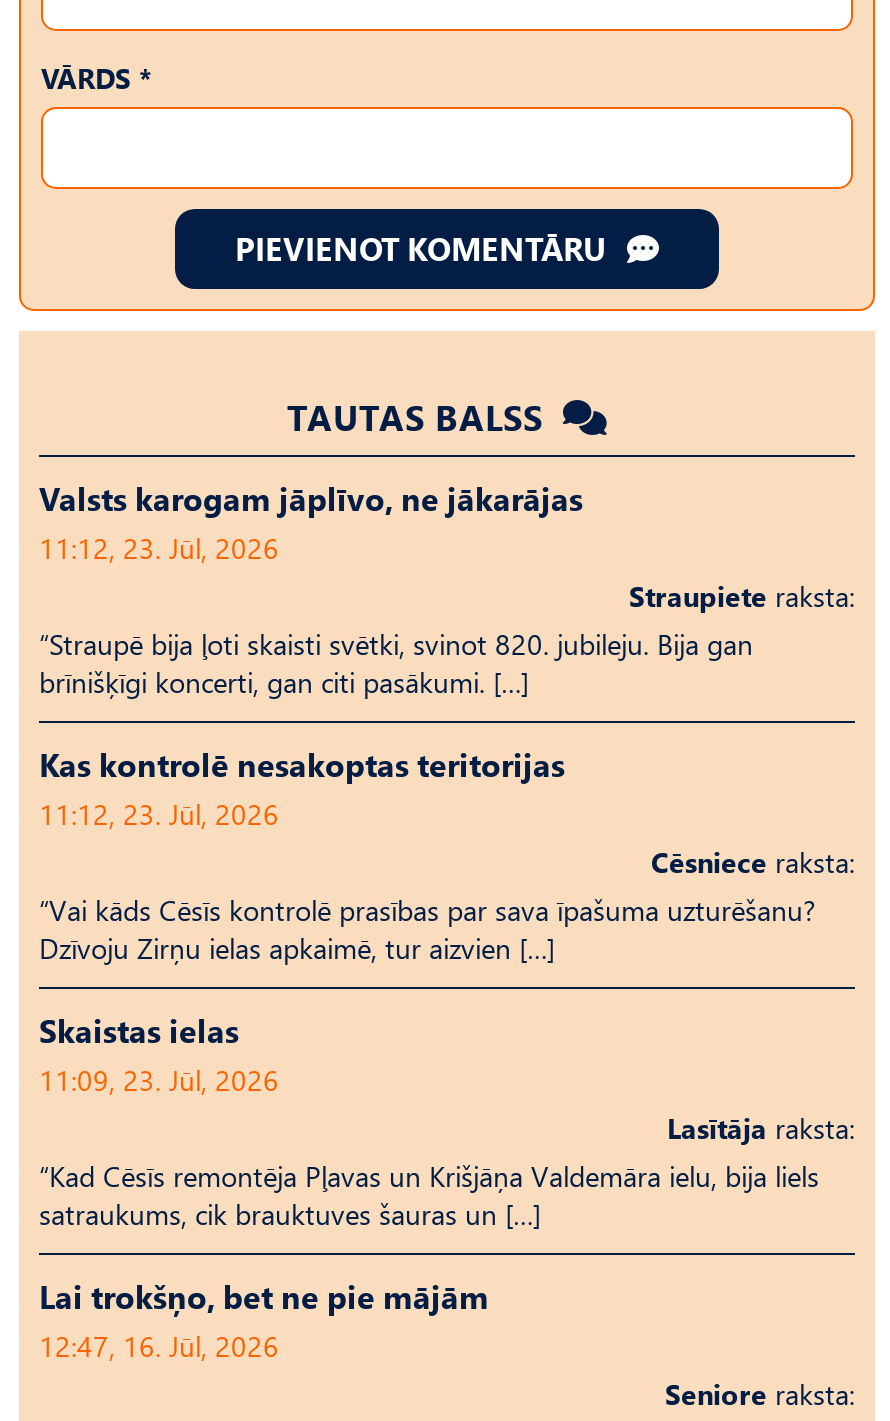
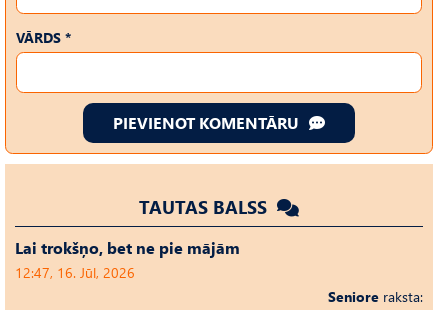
[39,477,855,1233] Valsts karogam jāplīvo, ne jākarājas | 11:12, 23. Jūl, 2026 | Straupiete raksta: | “Straupē bija ļoti skaisti svētki, svinot 820. jubileju. Bija gan | brīnišķīgi koncerti, gan citi pasākumi. […] | Kas kontrolē nesakoptas teritorijas | 11:12, 23. Jūl, 2026 | Cēsniece raksta: | “Vai kāds Cēsīs kontrolē prasības par sava īpašuma uzturēšanu? | Dzīvoju Zirņu ielas apkaimē, tur aizvien […] | Skaistas ielas | 11:09, 23. Jūl, 2026 | Lasītāja raksta: | “Kad Cēsīs remontēja Pļavas un Krišjāņa Valdemāra ielu, bija liels | satraukums, cik brauktuves šauras un […] -> none

